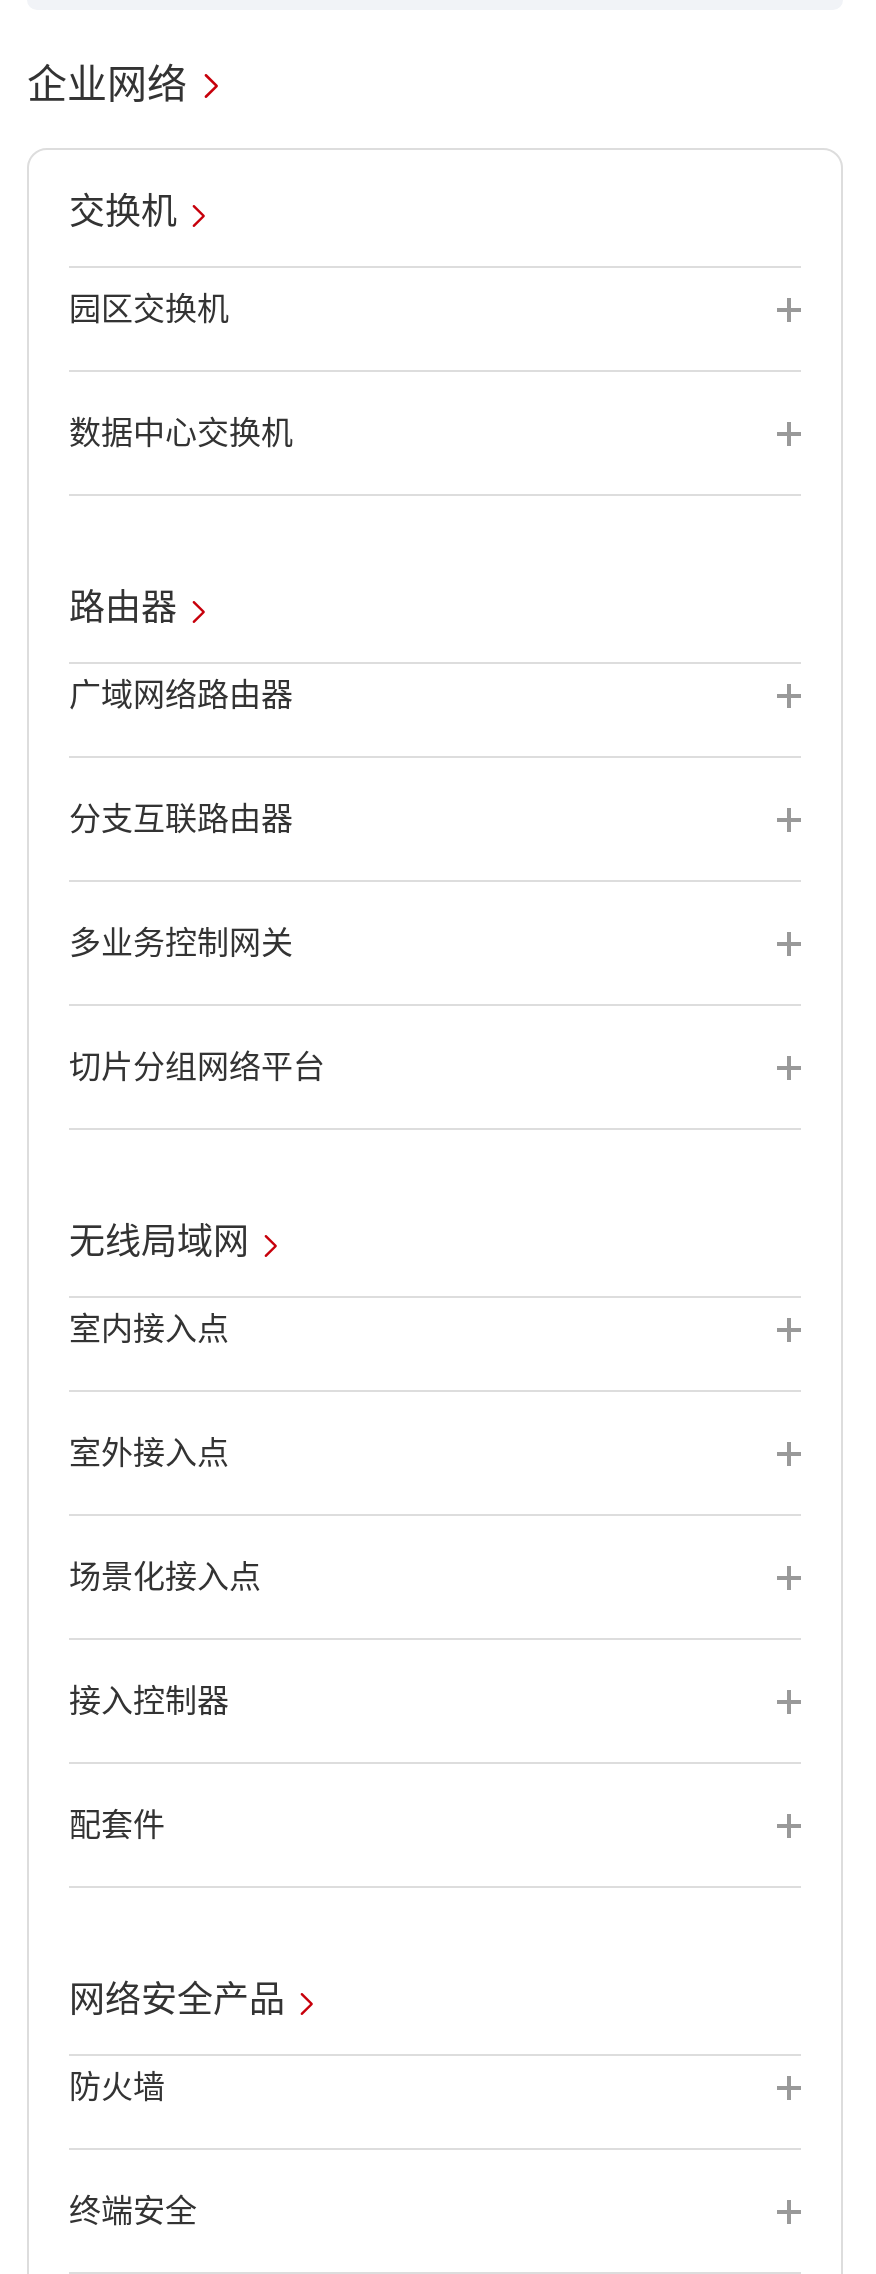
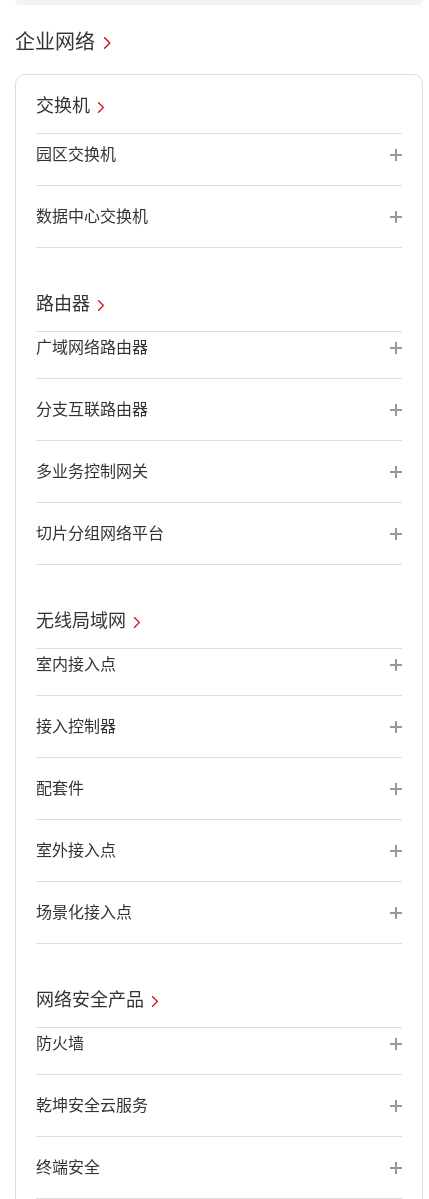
moved [69,1436,229,1470] -> [36,842,116,859]: 室外接入点
moved [69,1560,261,1594] -> [36,904,132,921]: 场景化接入点
moved [69,1684,229,1842] -> [36,718,116,797]: 接入控制器 | 配套件
none -> [36,1097,148,1114] 乾坤安全云服务

